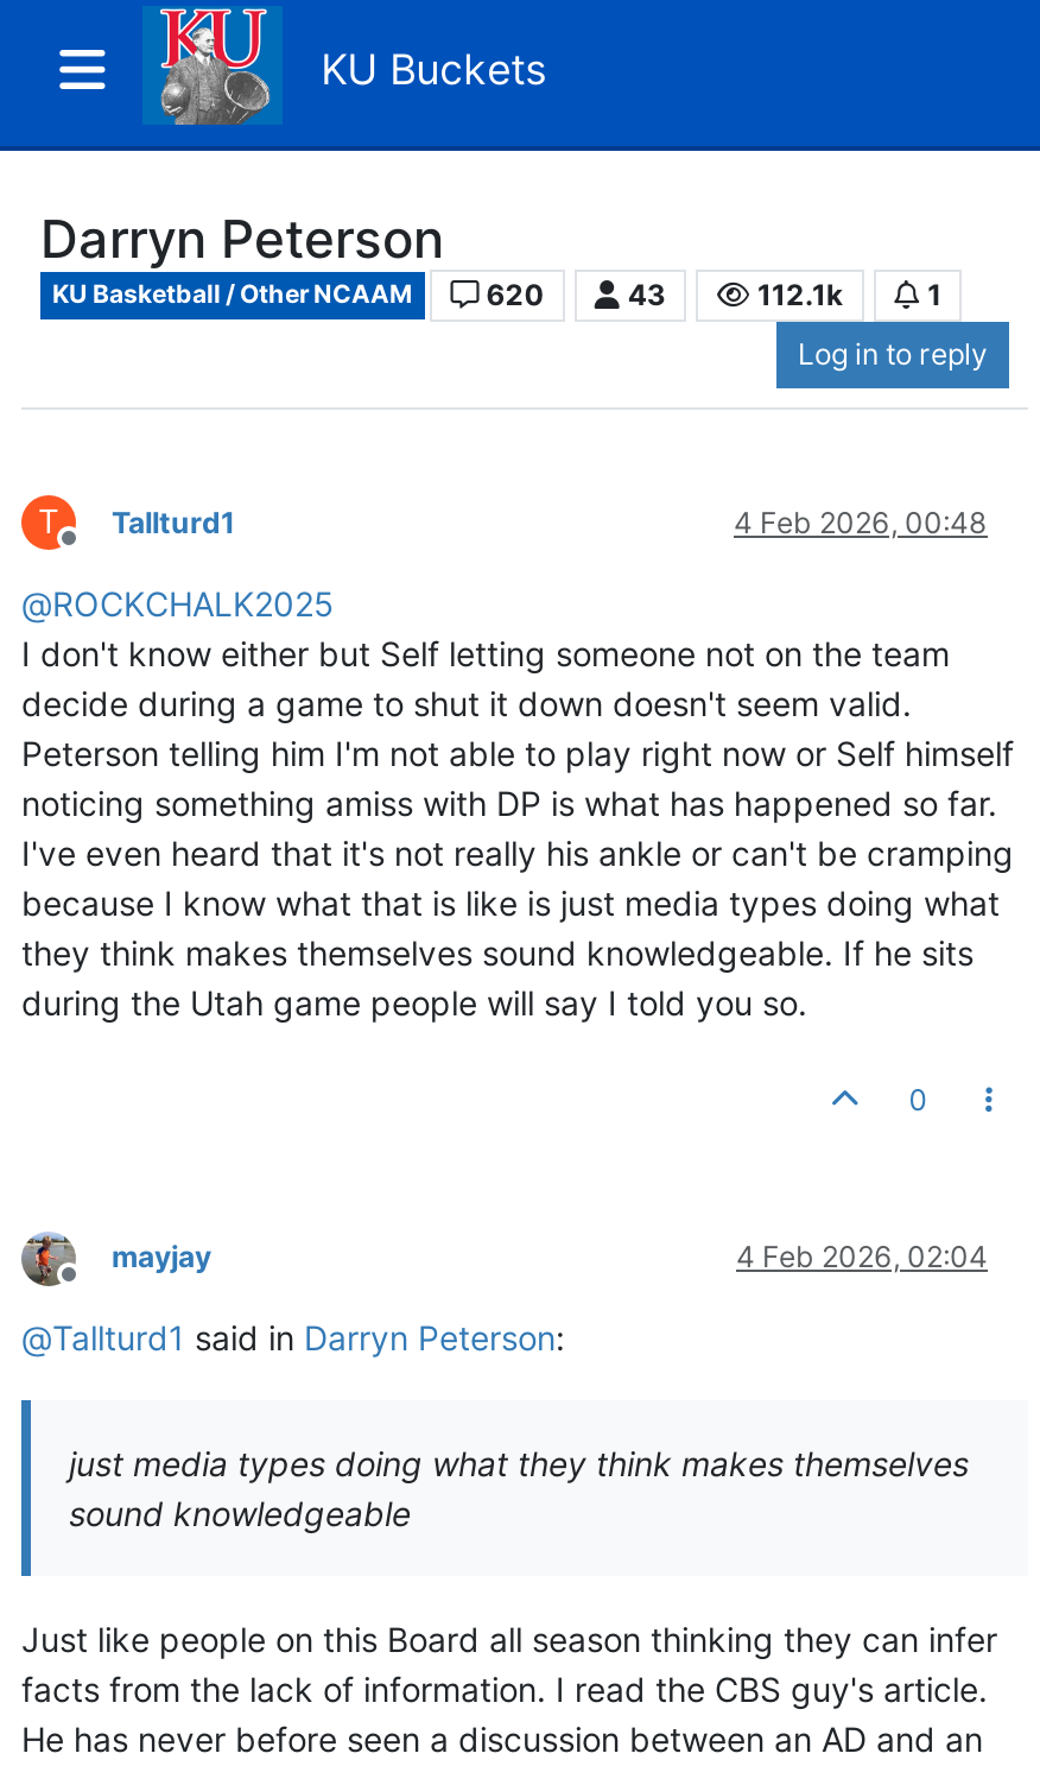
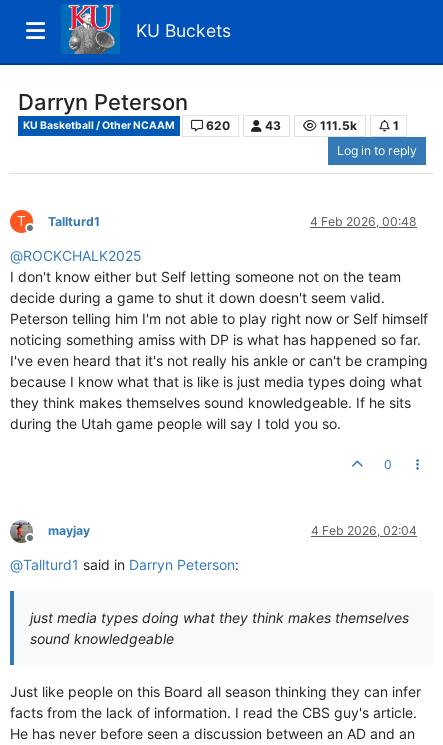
[757,276,843,312] 112.1k -> [320,118,357,133] 111.5k

